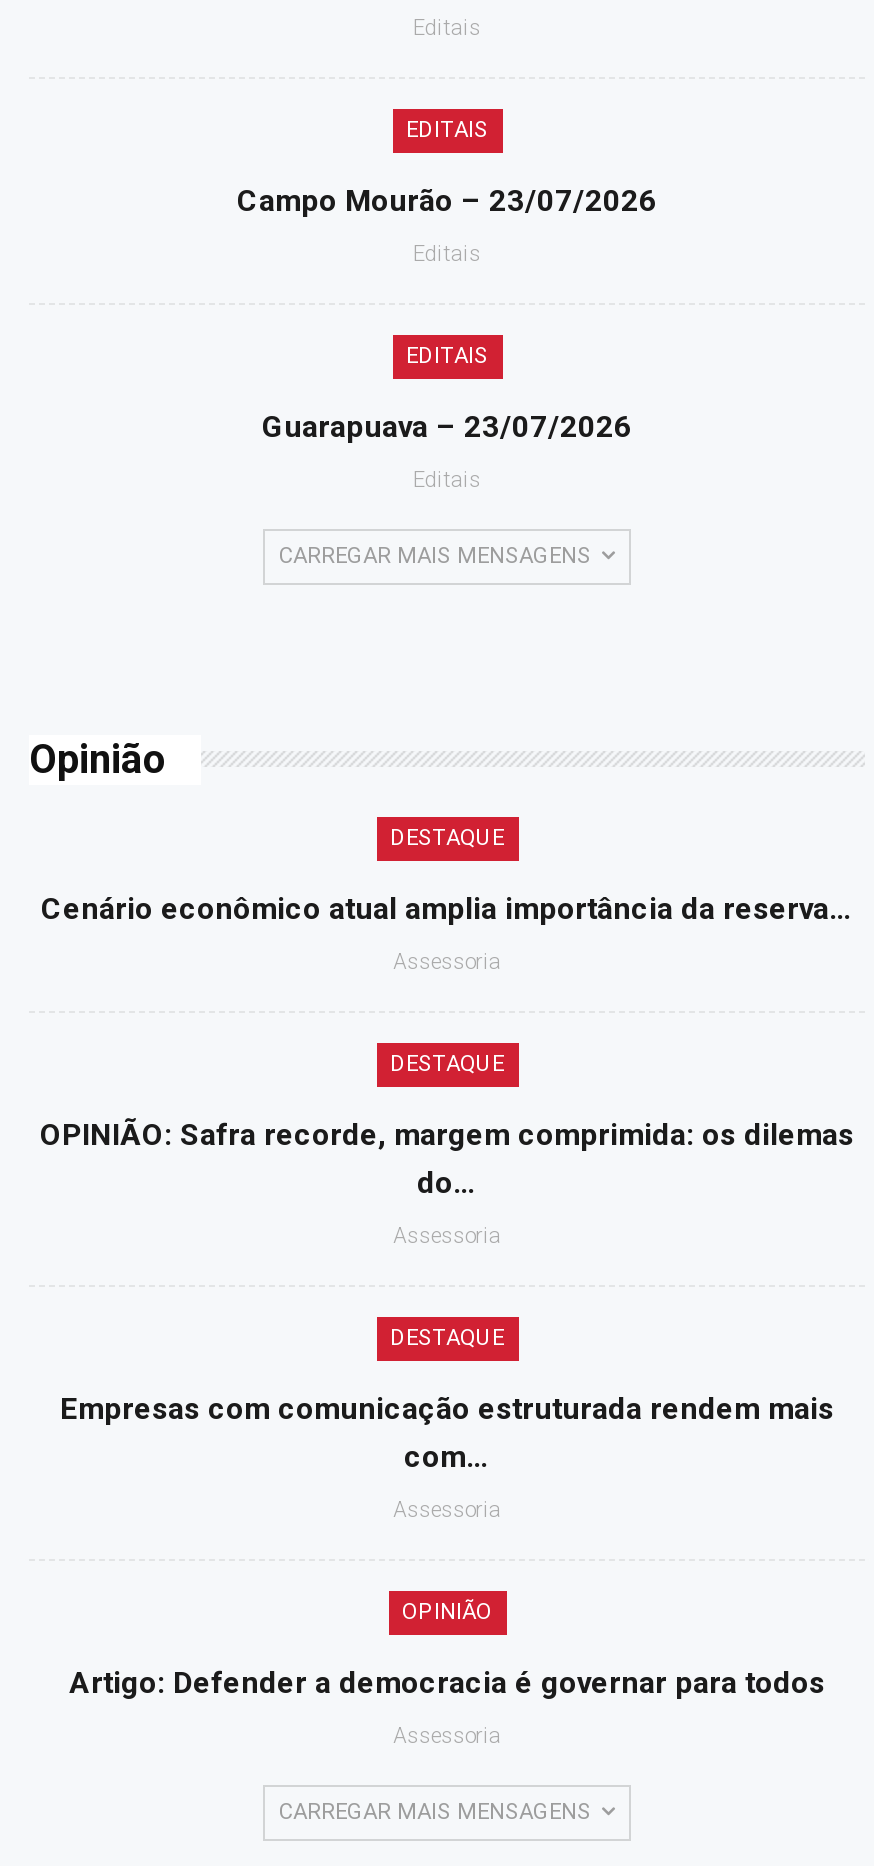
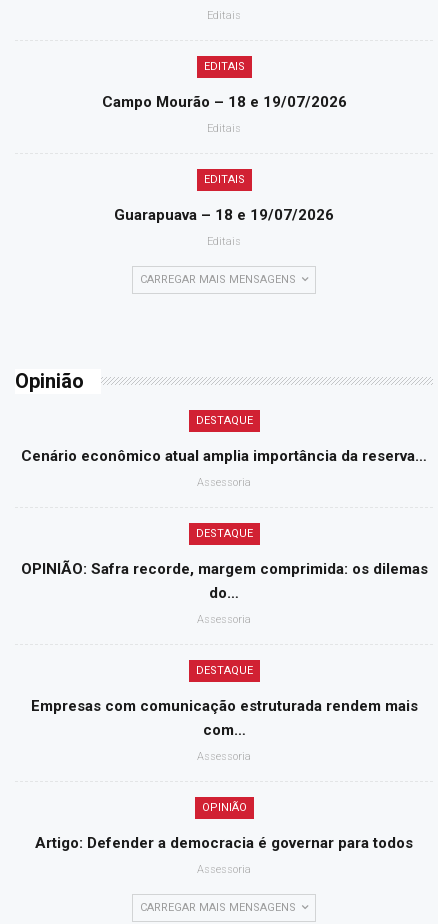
[237,183,657,219] Campo Mourão – 23/07/2026 -> [101,93,346,111] Campo Mourão – 18 e 19/07/2026
[262,409,632,445] Guarapuava – 23/07/2026 -> [114,206,334,224] Guarapuava – 18 e 19/07/2026

